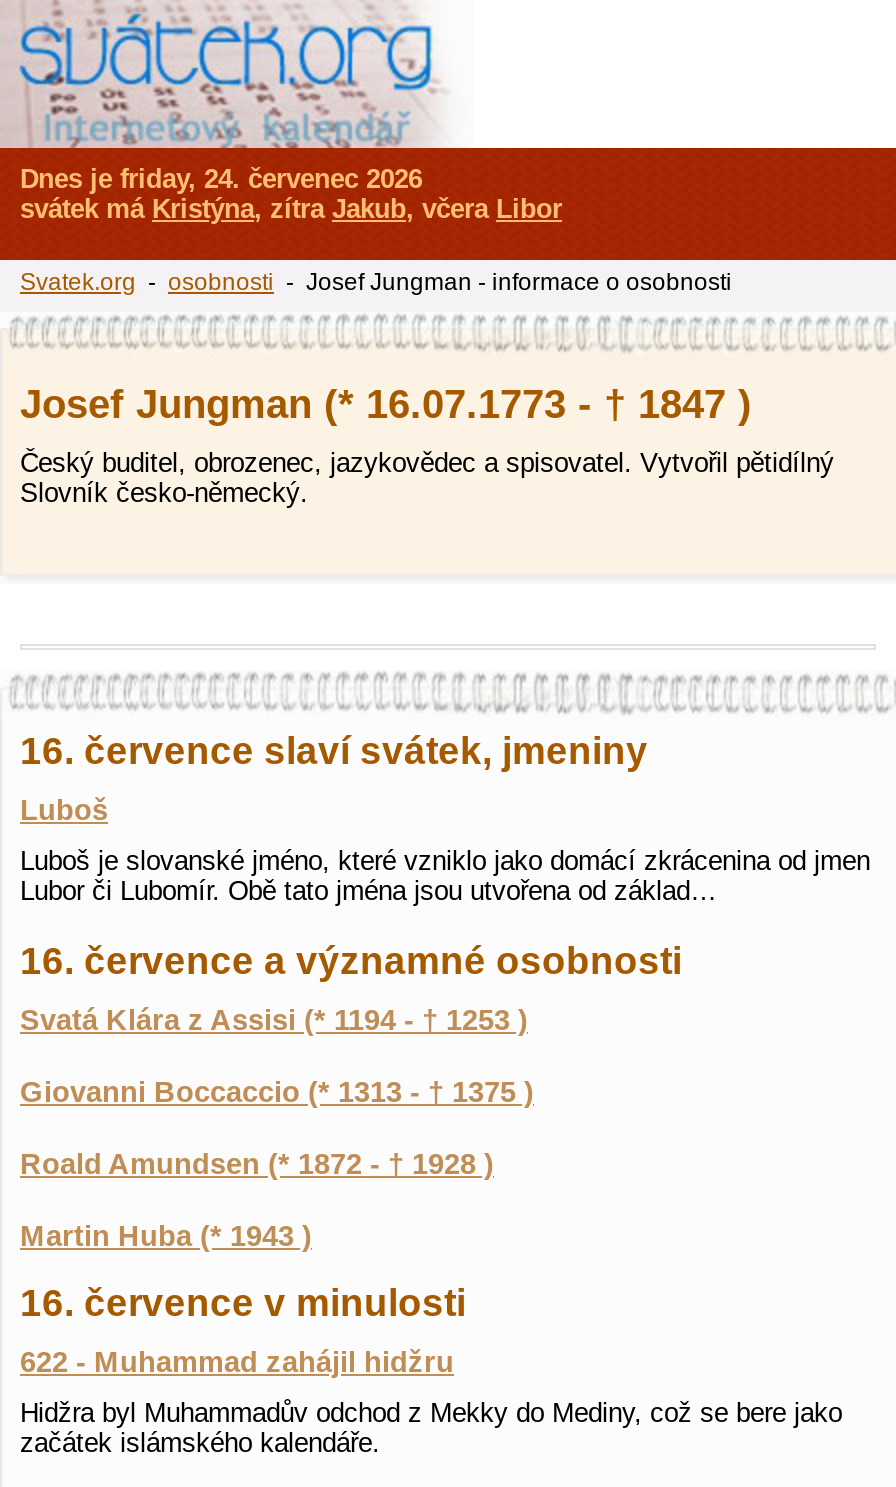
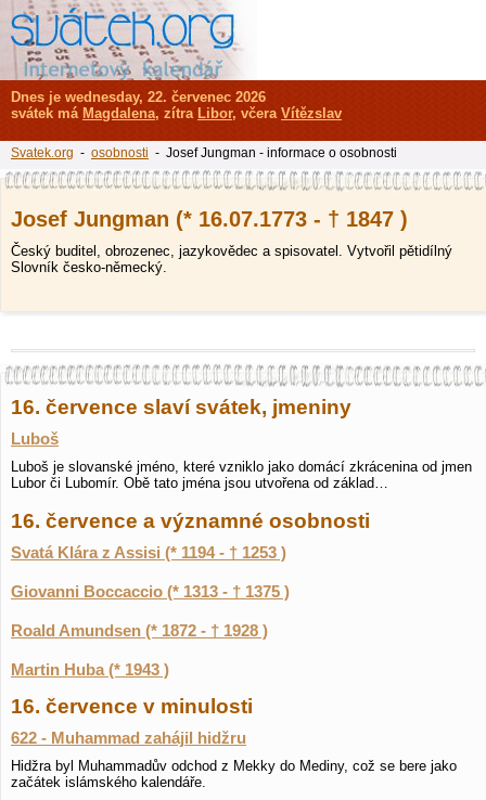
[20,164,422,194] Dnes je friday, 24. červenec 2026 -> [11,89,266,105] Dnes je wednesday, 22. červenec 2026
[20,194,562,224] svátek má Kristýna, zítra Jakub, včera Libor -> [11,105,342,121] svátek má Magdalena, zítra Libor, včera Vítězslav

